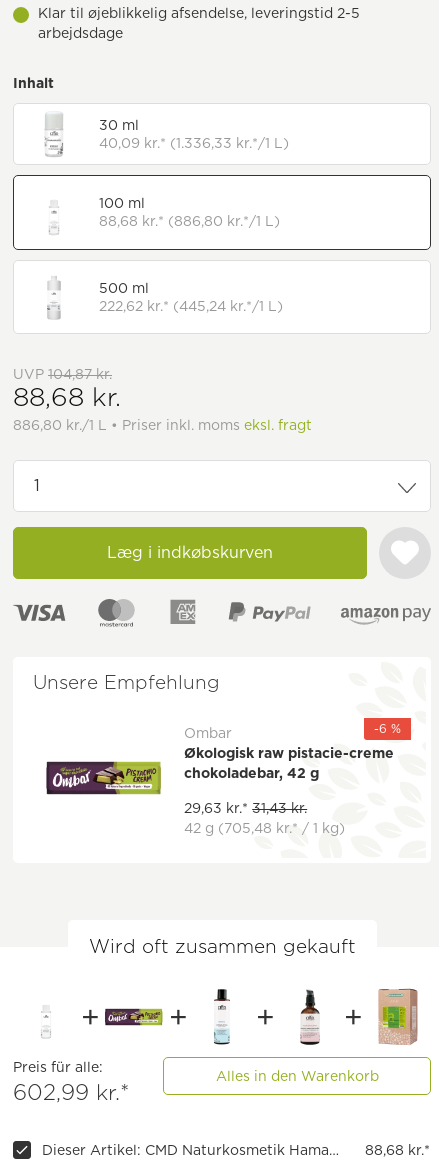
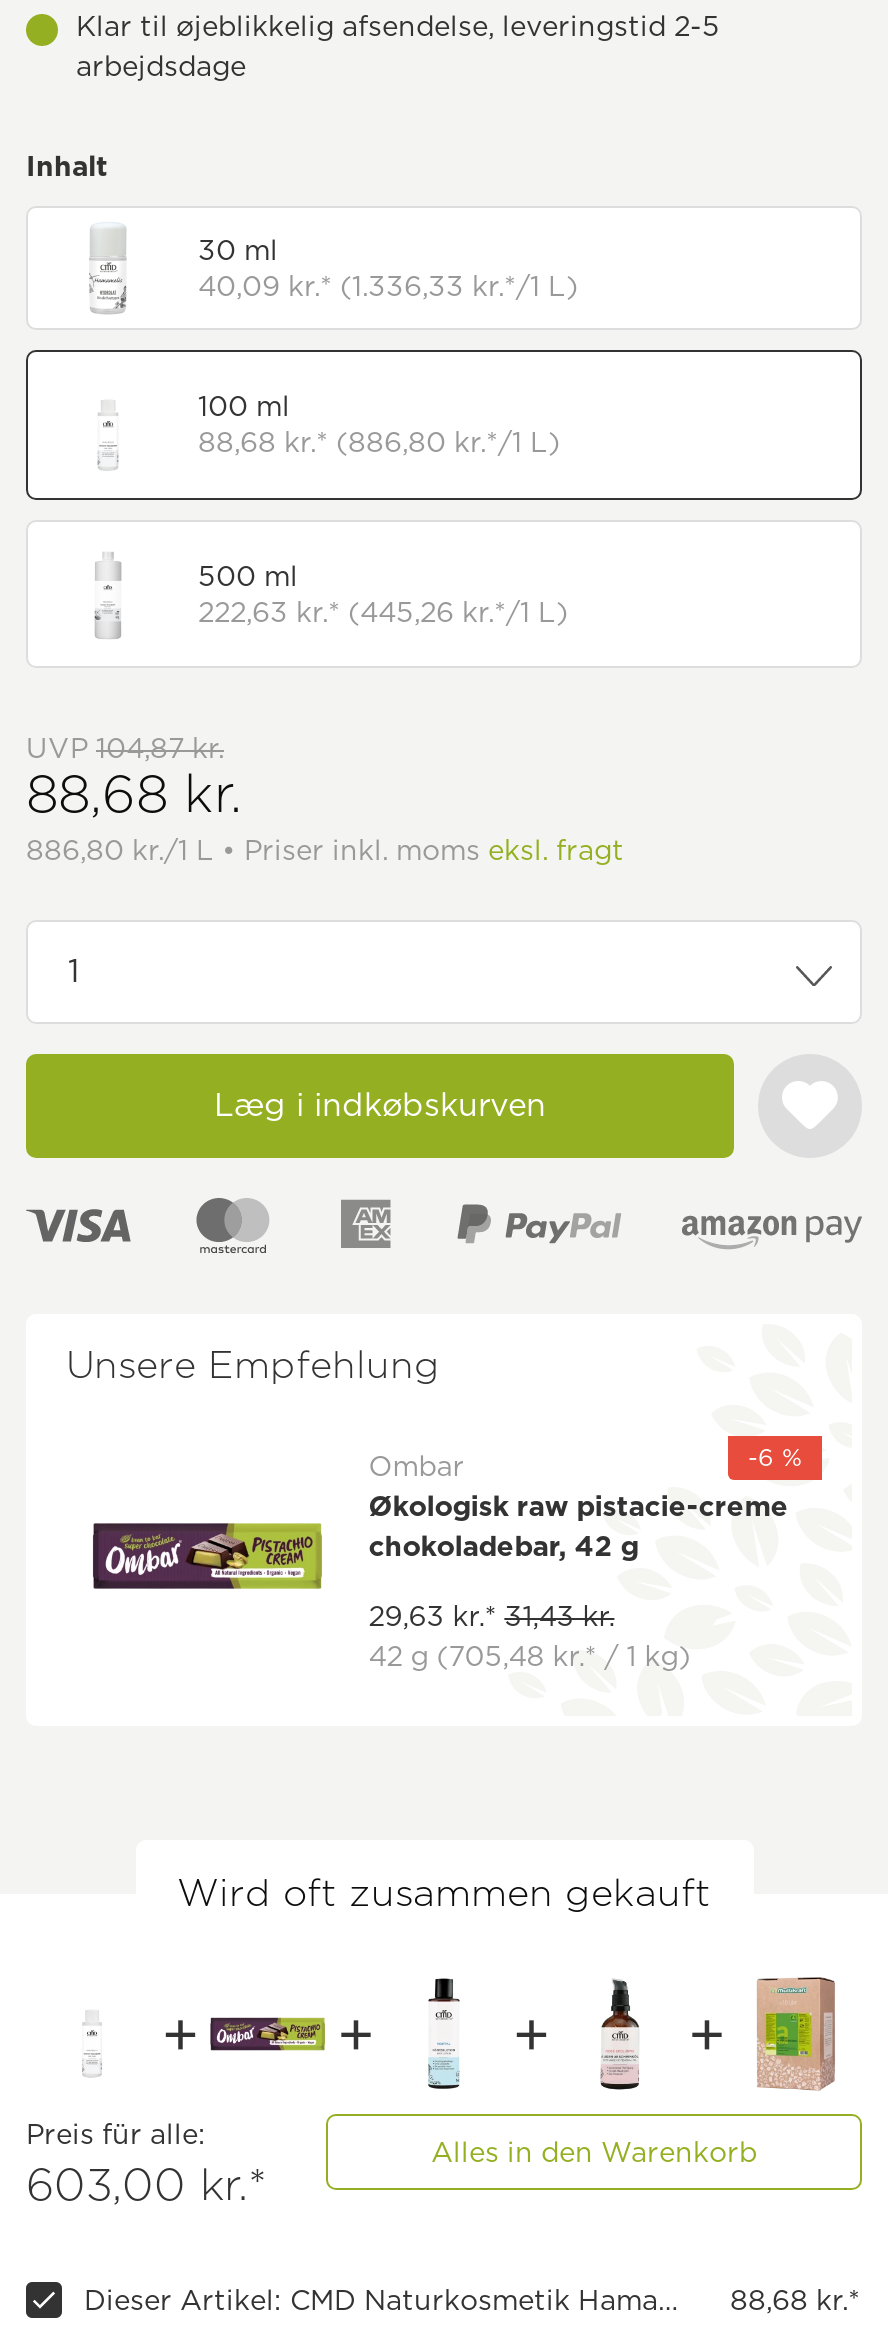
[99,298,283,314] 222,62 kr.* (445,24 kr.*/1 L) -> [198,596,568,628] 222,63 kr.* (445,26 kr.*/1 L)
[13,1079,129,1105] 602,99 kr.* -> [26,2159,266,2211] 603,00 kr.*

